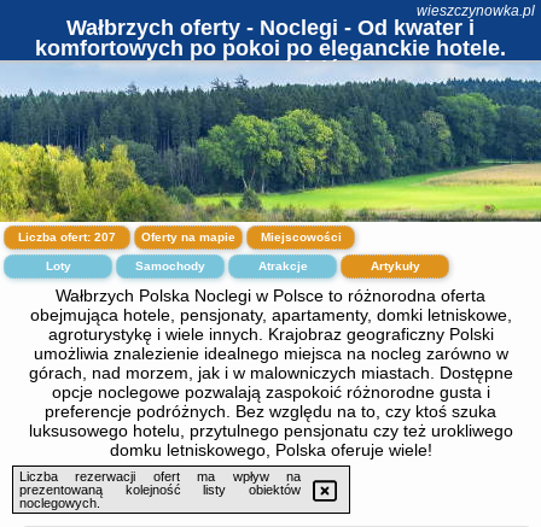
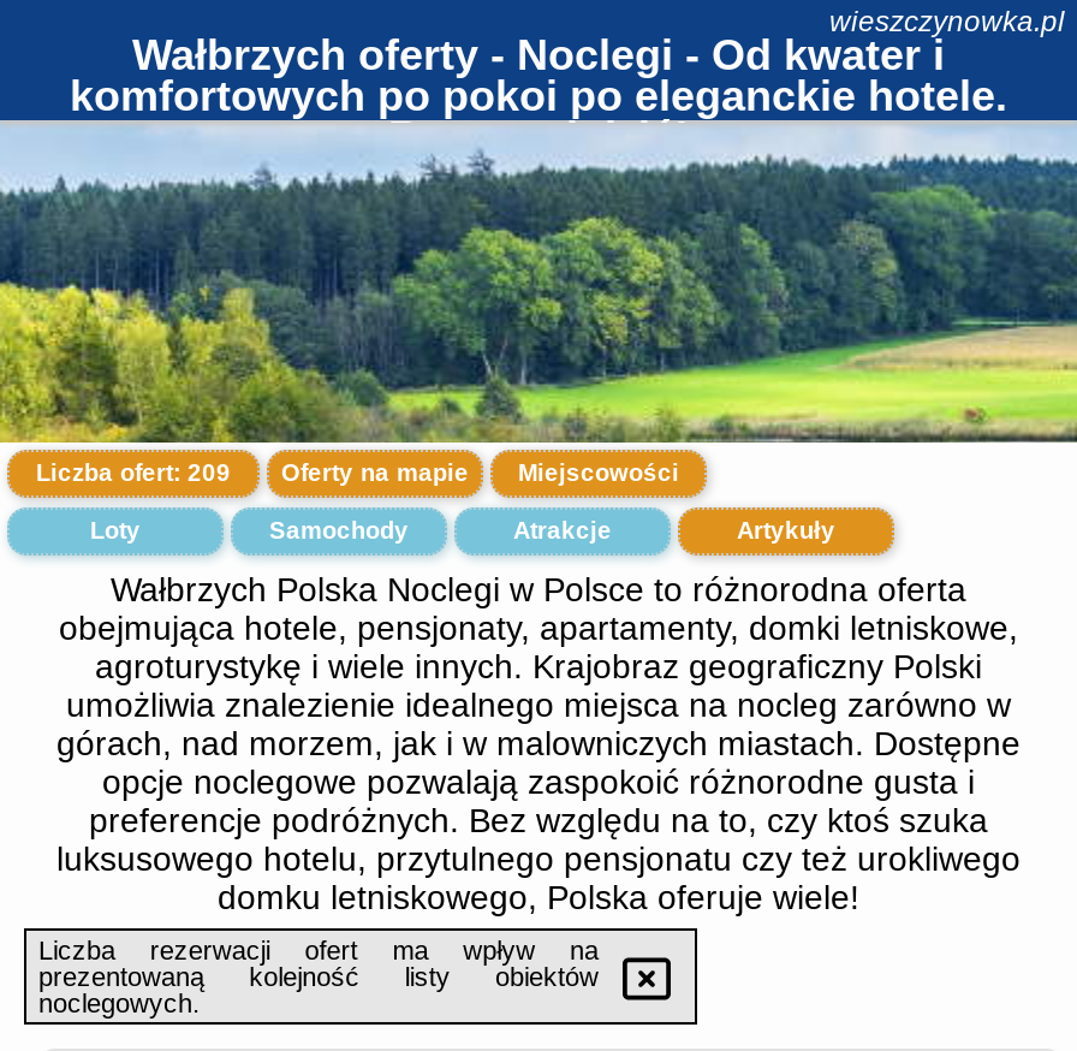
[18,231,341,244] Liczba ofert: 207 Oferty na mapie Miejscowości -> [36,460,679,487] Liczba ofert: 209 Oferty na mapie Miejscowości

